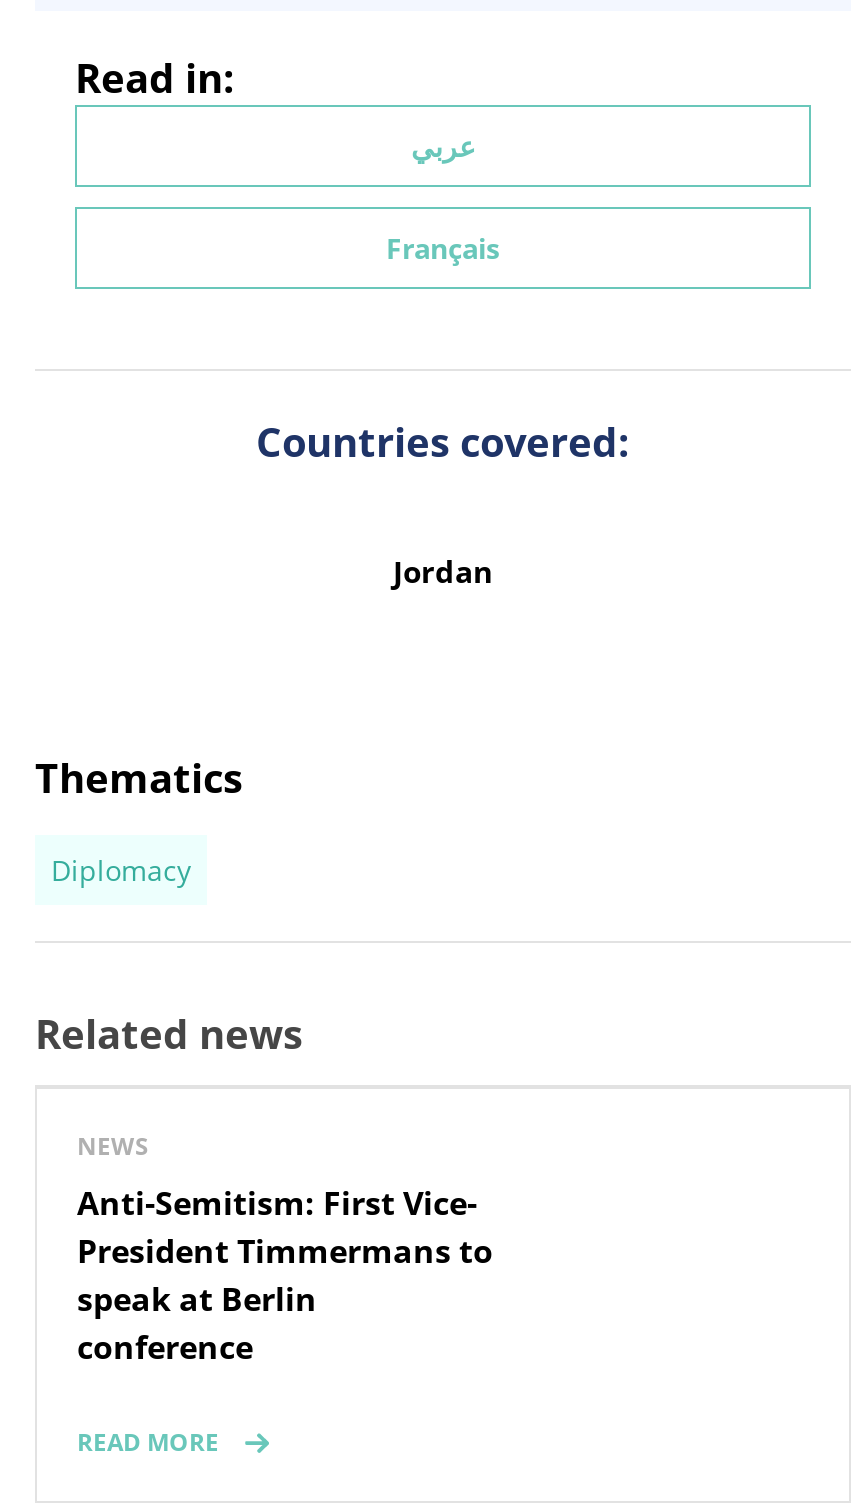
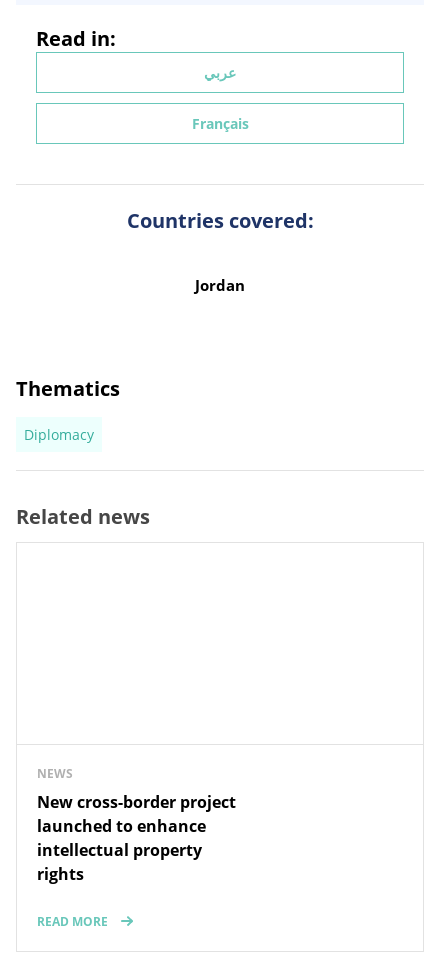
[77,1182,493,1370] Anti-Semitism: First Vice- | President Timmermans to | speak at Berlin | conference -> [37,791,236,885] New cross-border project | launched to enhance | intellectual property | rights

